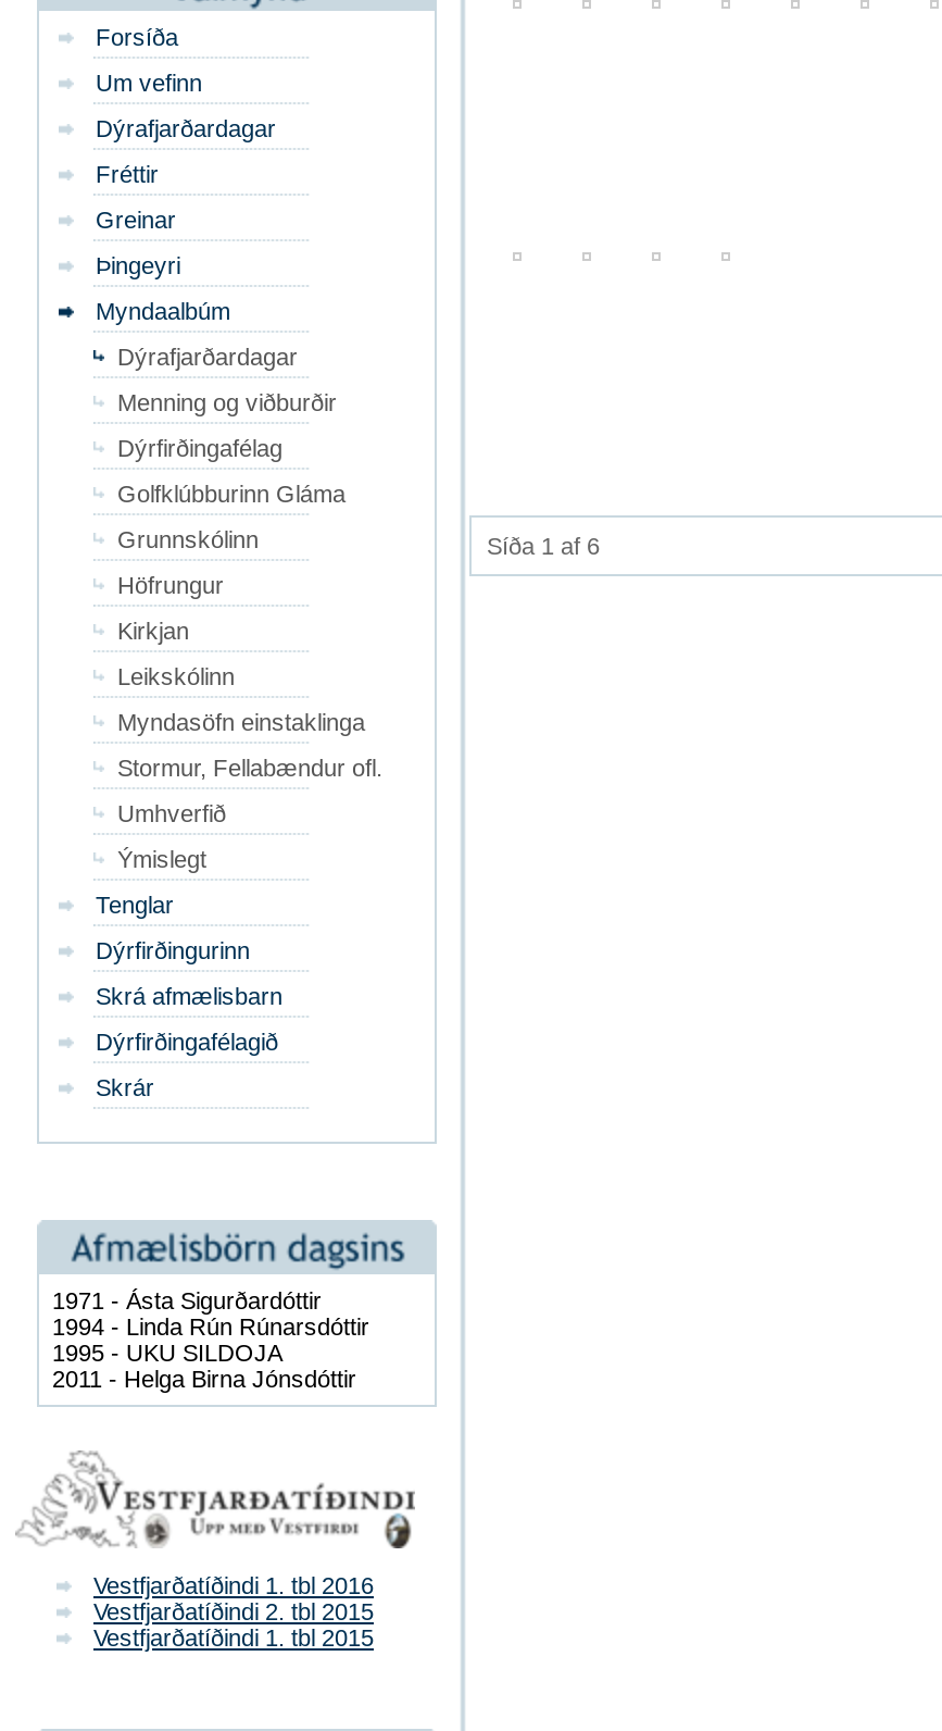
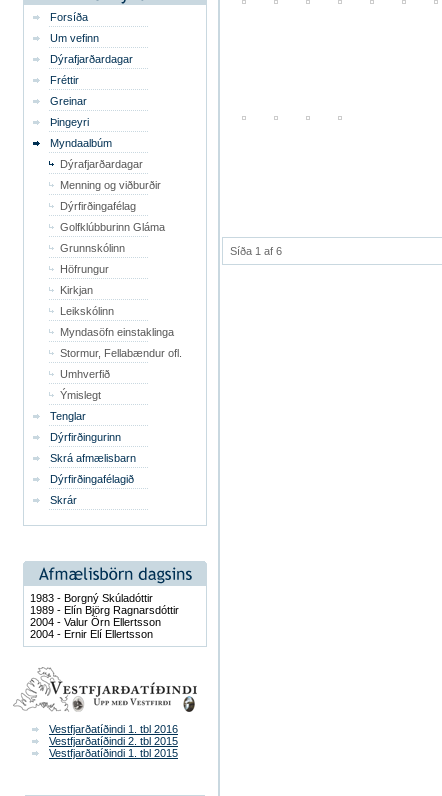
[52,1287,369,1392] 1971 - Ásta Sigurðardóttir | 1994 - Linda Rún Rúnarsdóttir | 1995 - UKU SILDOJA | 2011 - Helga Birna Jónsdóttir -> [30,592,179,640] 1983 - Borgný Skúladóttir | 1989 - Elín Björg Ragnarsdóttir | 2004 - Valur Örn Ellertsson | 2004 - Ernir Elí Ellertsson

